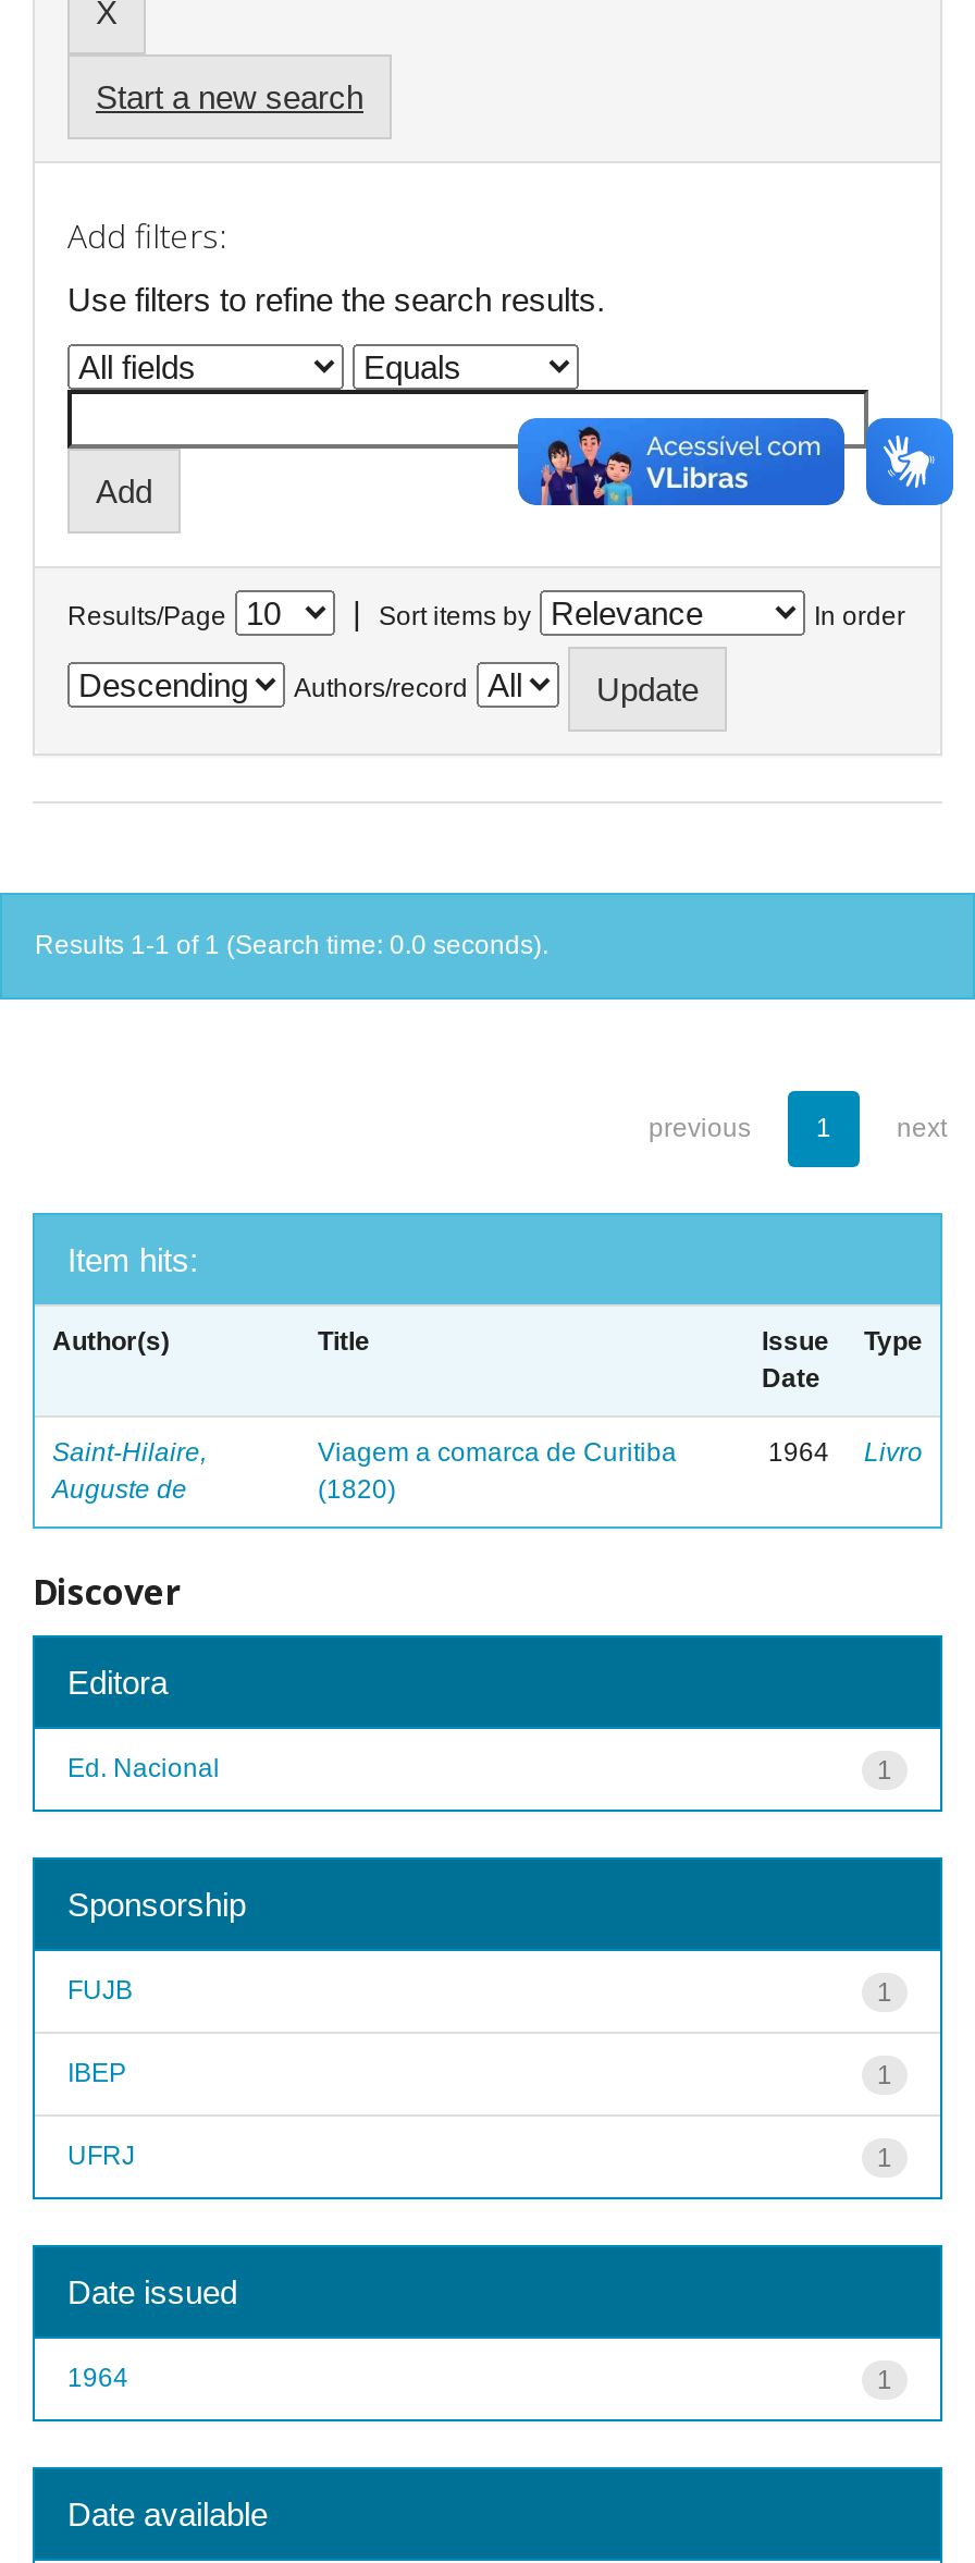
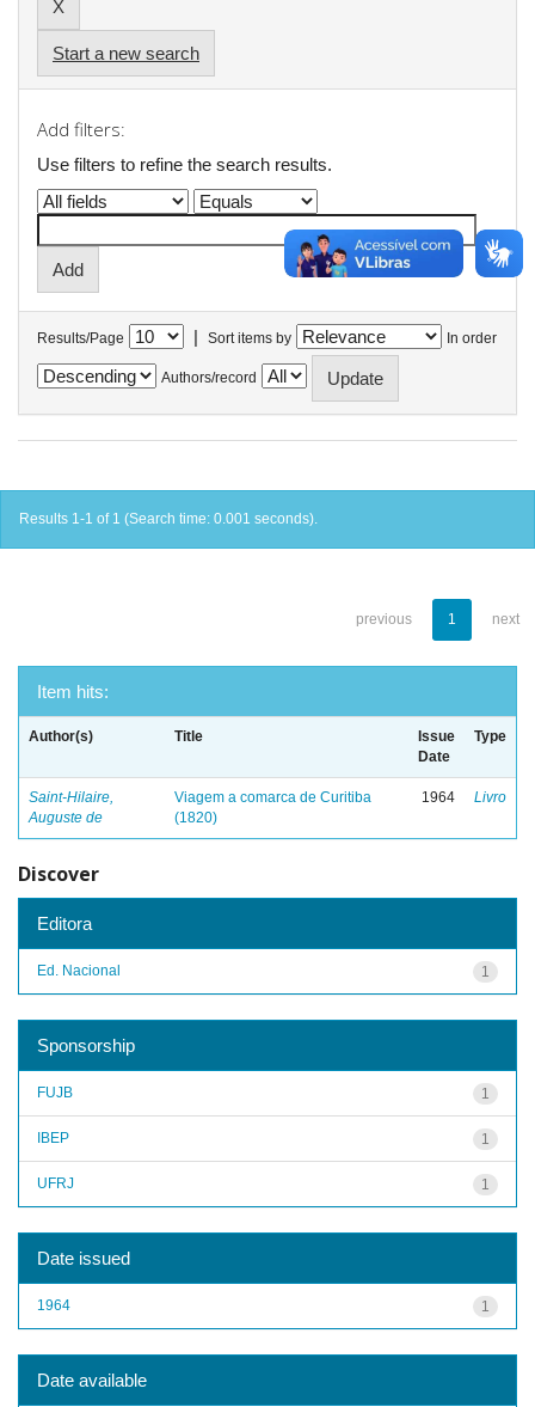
[35,930,548,960] Results 1-1 of 1 (Search time: 0.0 seconds). -> [19,510,318,527] Results 1-1 of 1 (Search time: 0.001 seconds).

